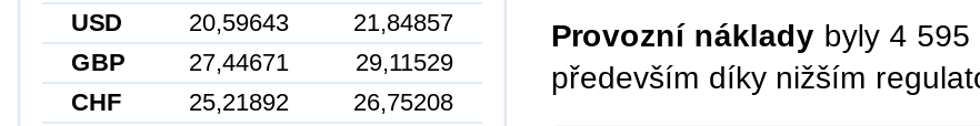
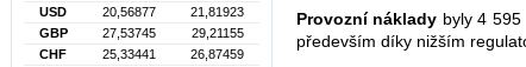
[189,9,289,36] 20,59643 -> [102,5,156,19] 20,56877
[353,9,453,36] 21,84857 -> [190,5,244,19] 21,81923
[189,49,289,76] 27,44671 -> [102,26,156,40] 27,53745
[356,49,453,76] 29,11529 -> [192,26,244,40] 29,21155
[189,89,289,115] 25,21892 -> [102,47,156,61] 25,33441
[353,89,453,115] 26,75208 -> [190,47,244,61] 26,87459

